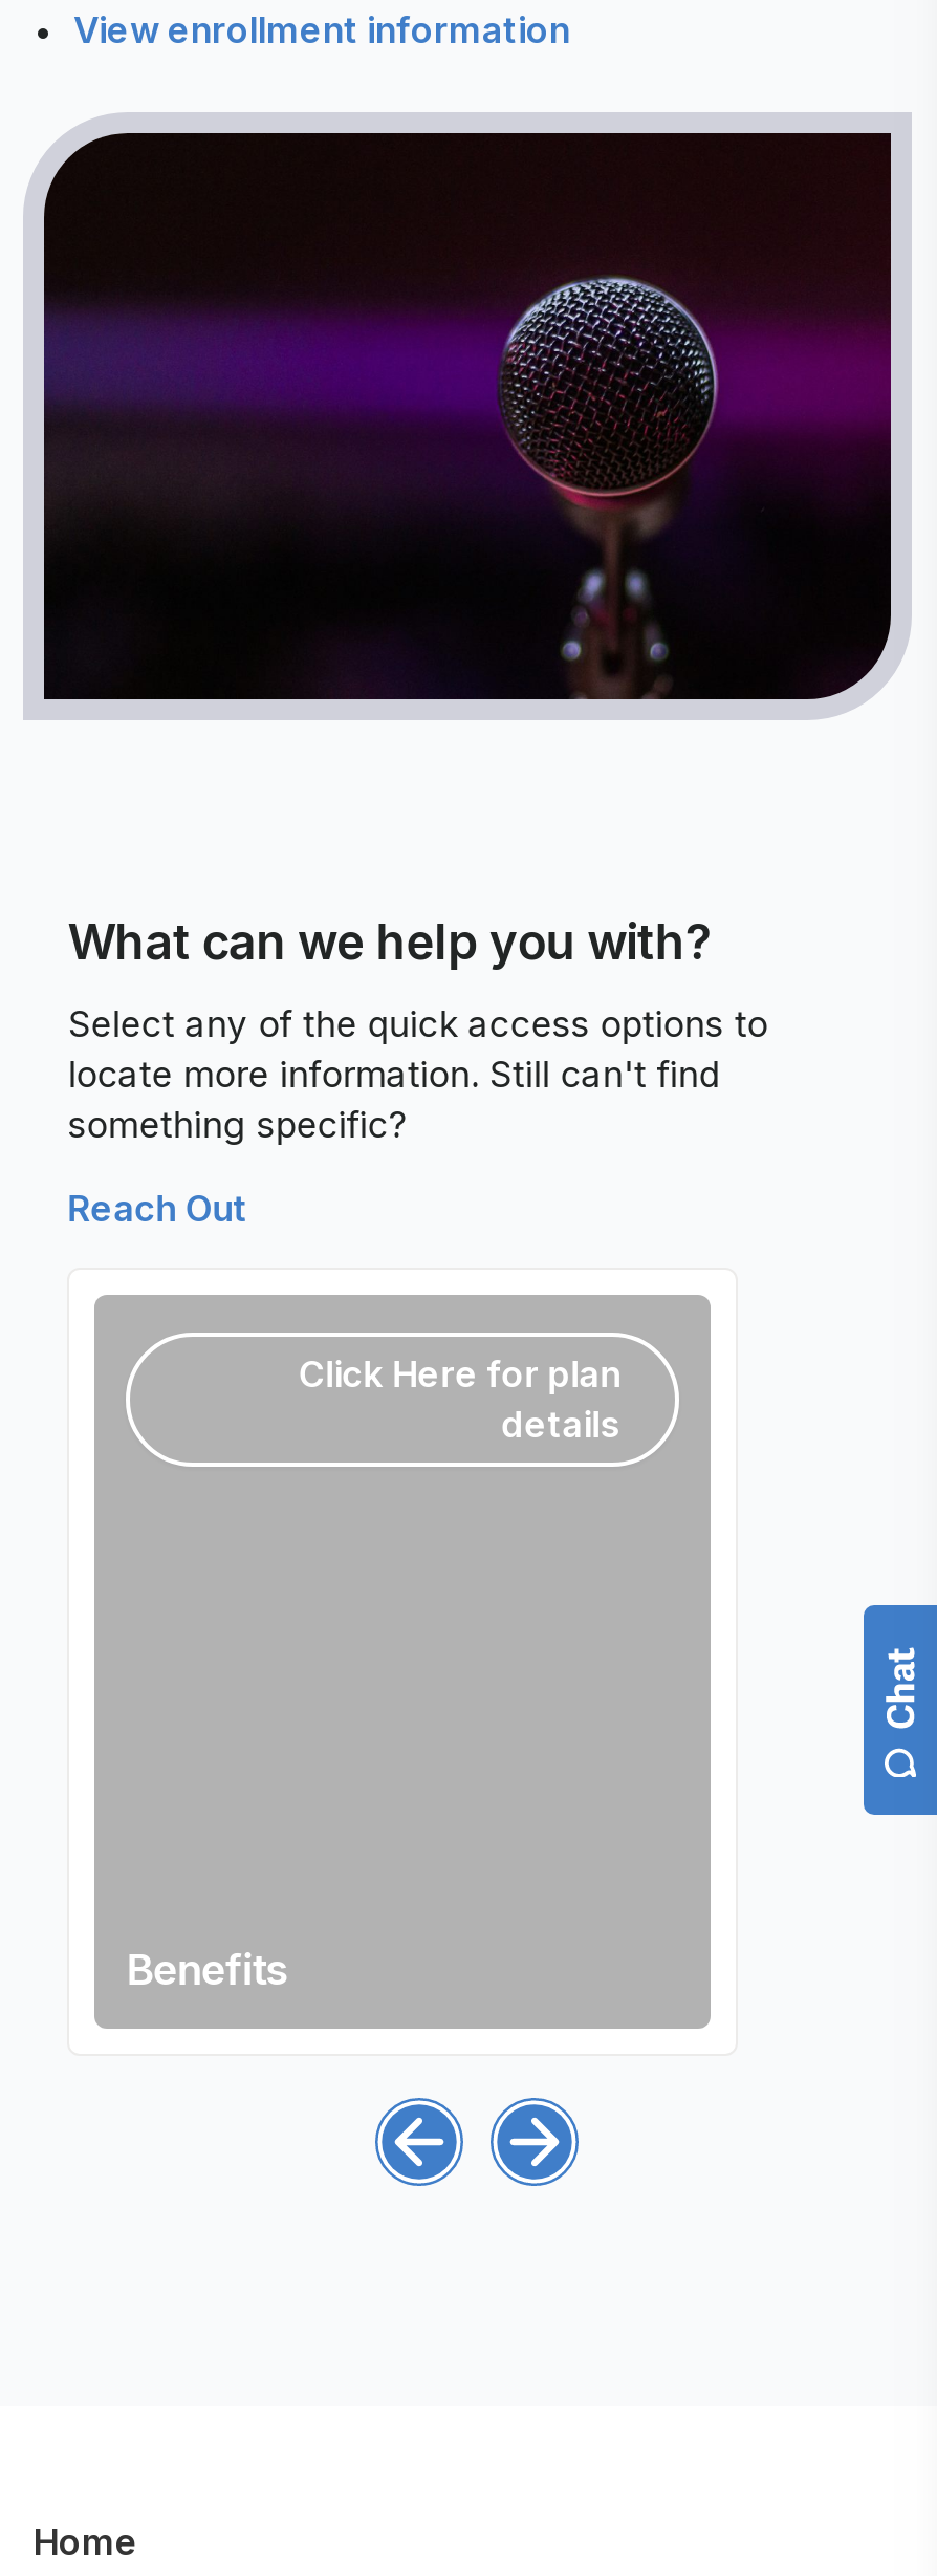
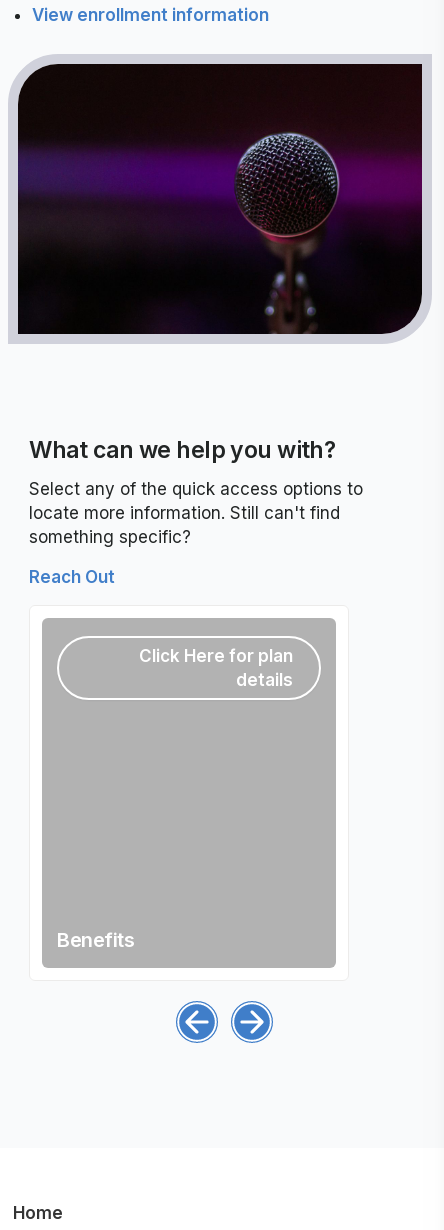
[862,1603,931,1817] [image] -> none

